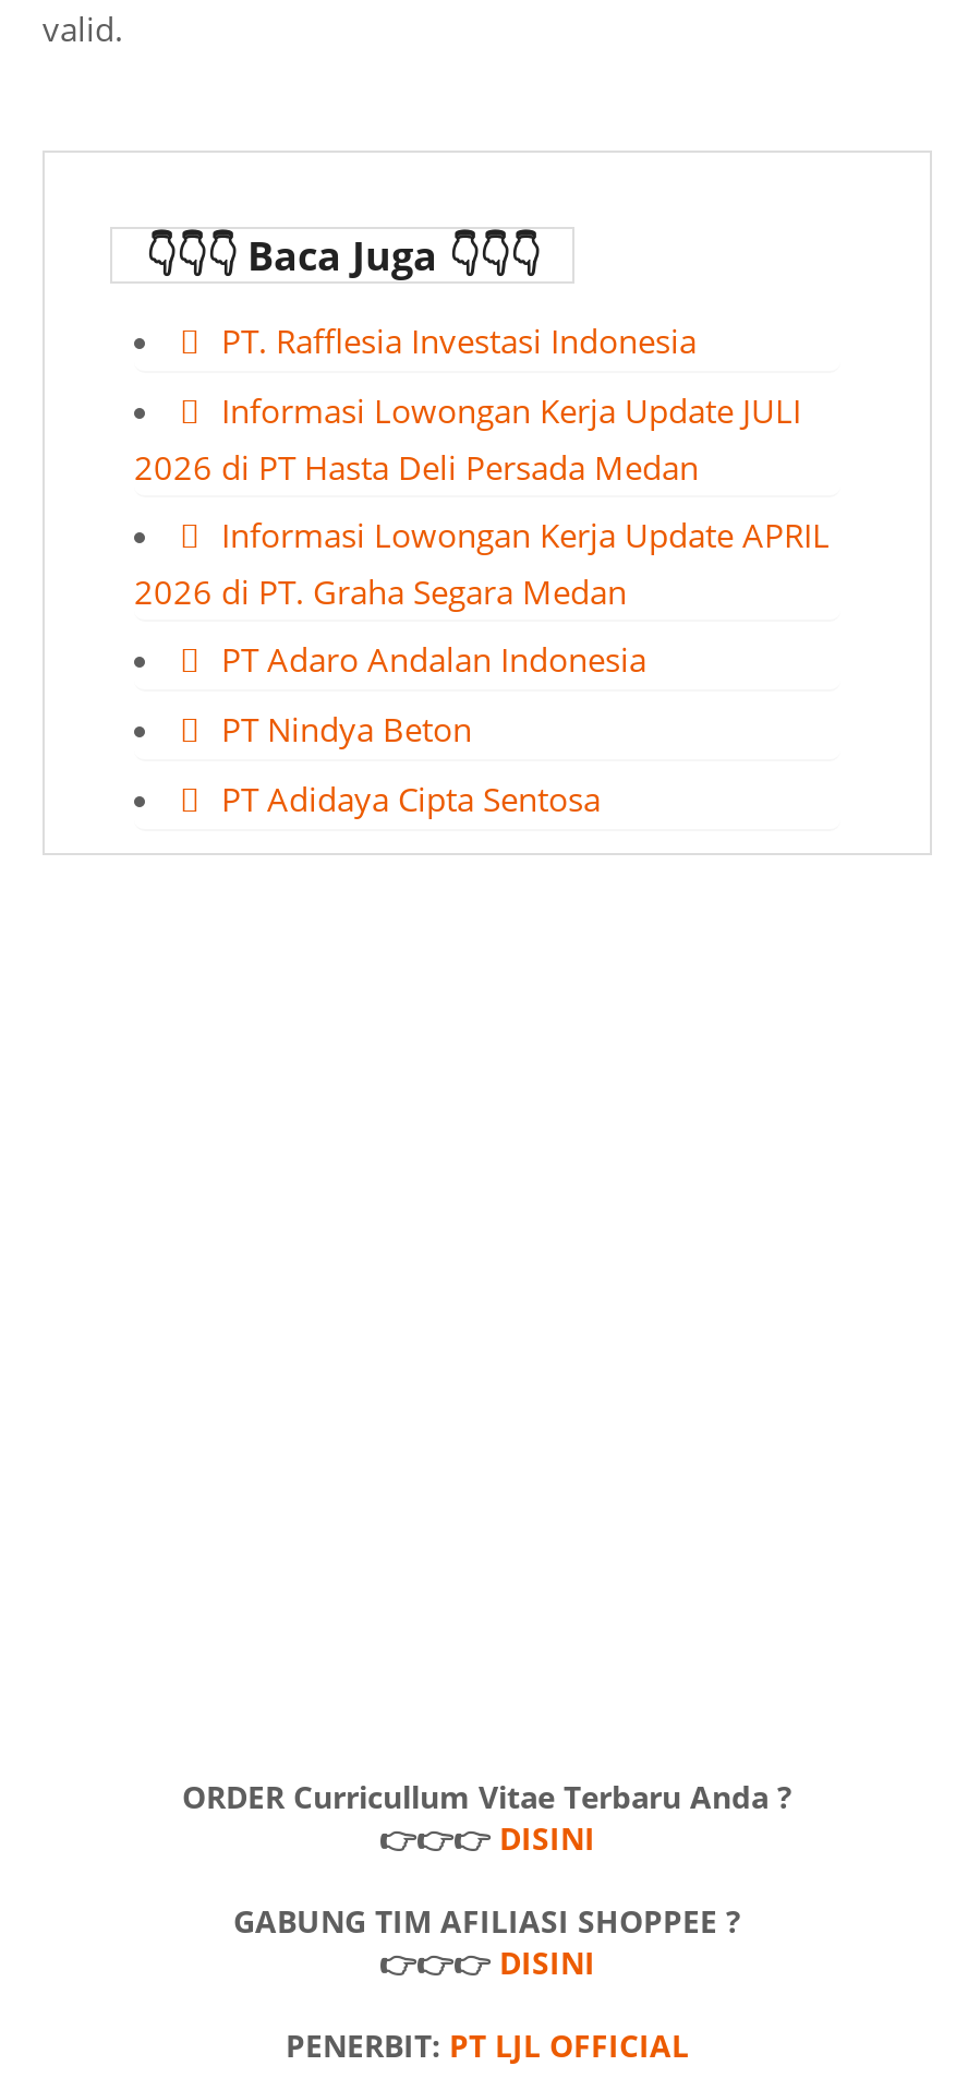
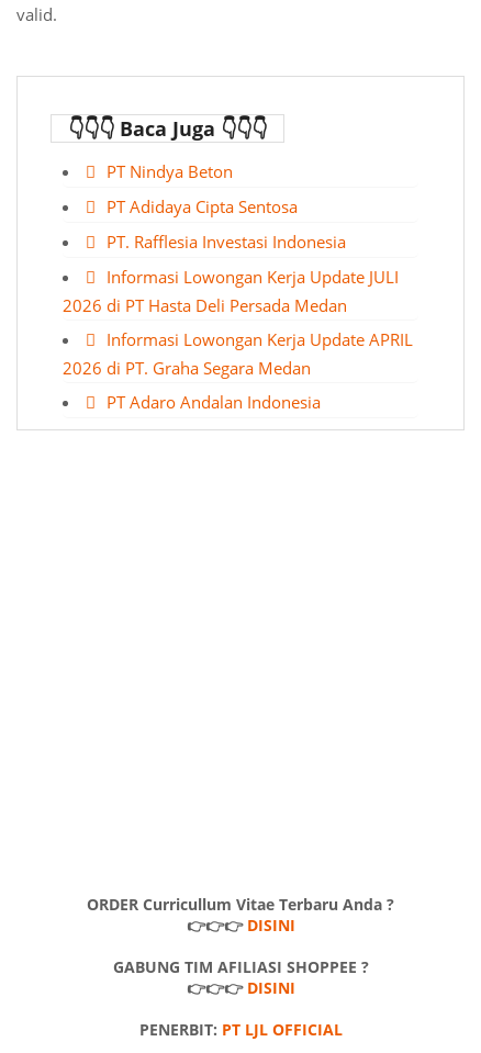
moved [134,319,830,681] -> [63,231,413,413]: PT. Rafflesia Investasi Indonesia | Informasi Lowongan Kerja Update JULI | 2026 di PT Hasta Deli Persada Medan | Informasi Lowongan Kerja Update APRIL | 2026 di PT. Graha Segara Medan | PT Adaro Andalan Indonesia
moved [221,707,601,820] -> [107,160,298,217]: PT Nindya Beton | PT Adidaya Cipta Sentosa

